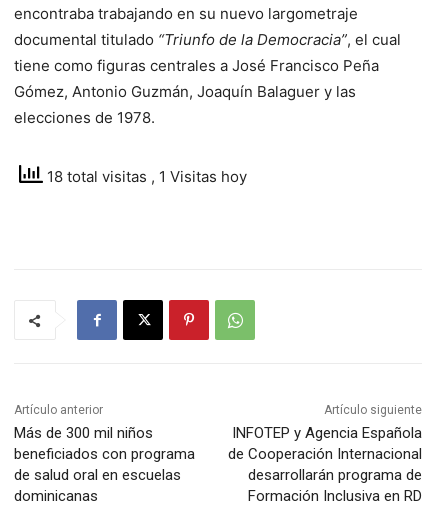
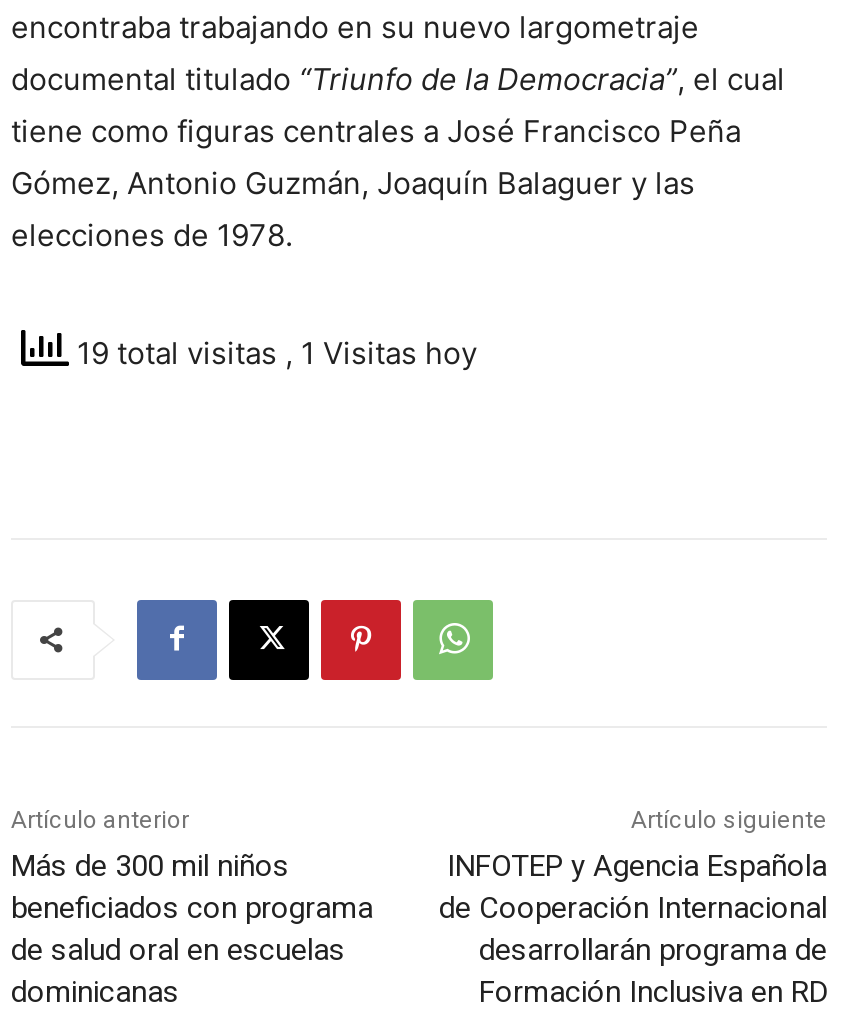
[43,167,247,186] 18 total visitas, 1 Visitas hoy -> [69,334,477,372] 19 total visitas, 1 Visitas hoy

